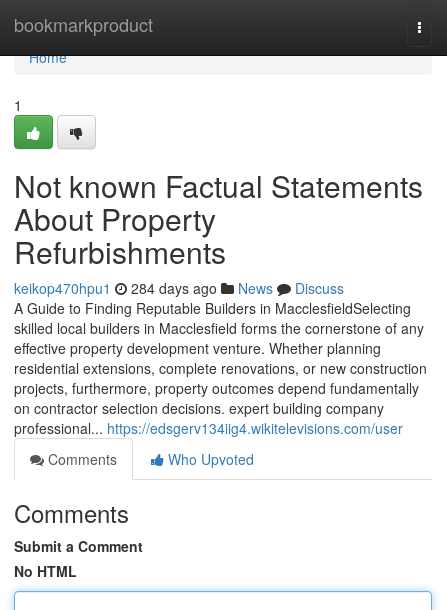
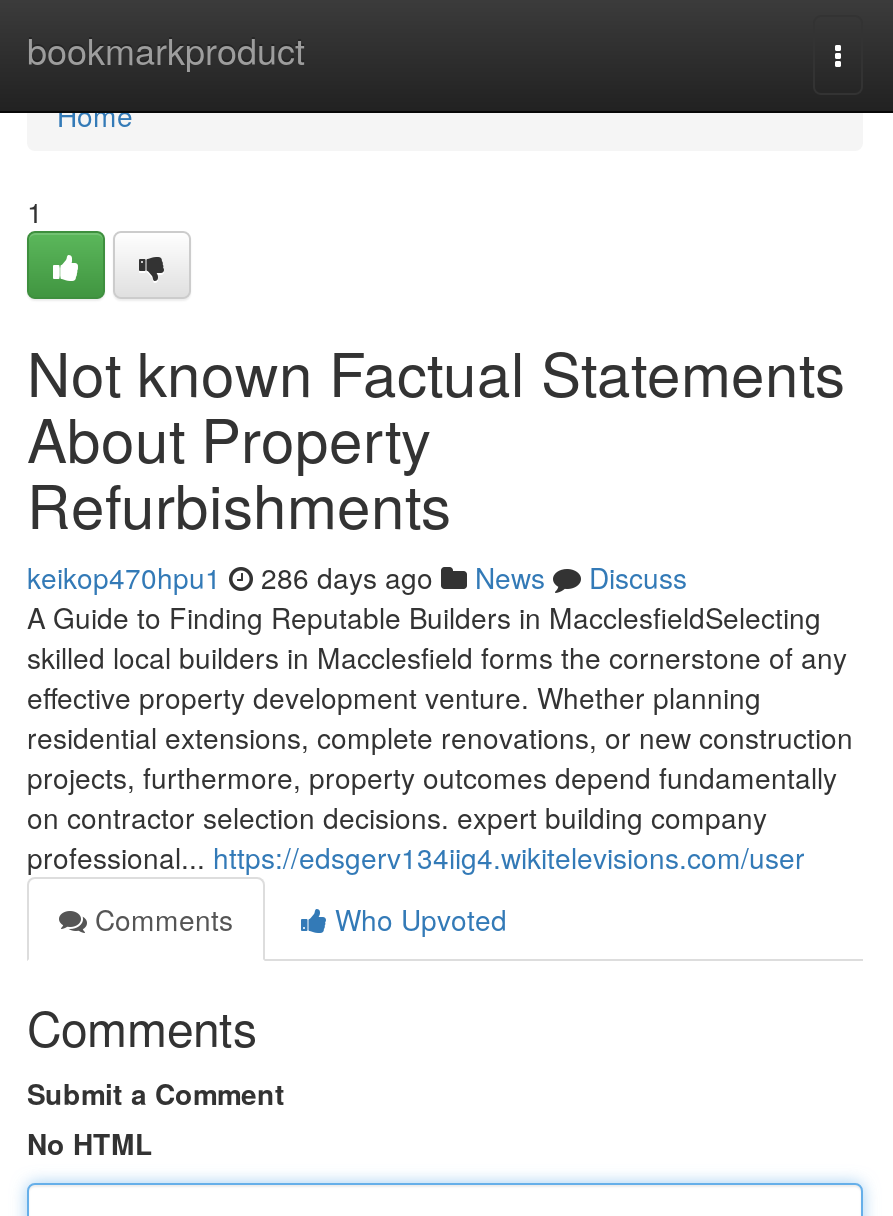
[14,278,344,298] keikop470hpu1 284 days ago News Discuss -> [27,557,687,597] keikop470hpu1 286 days ago News Discuss

